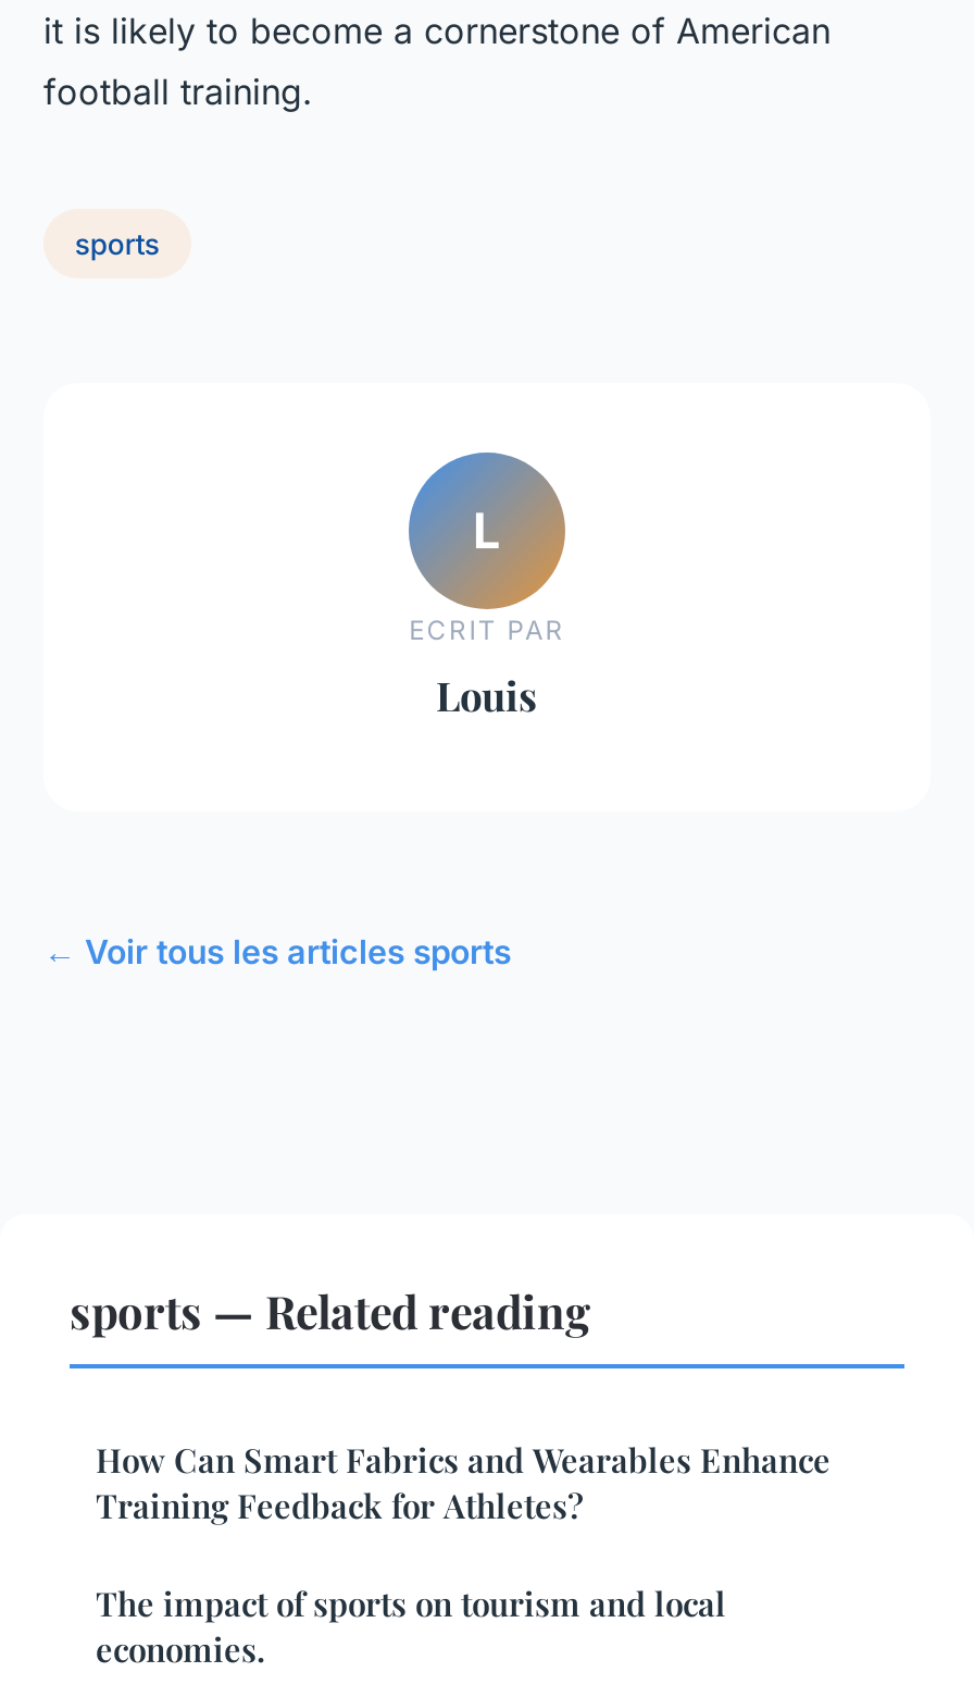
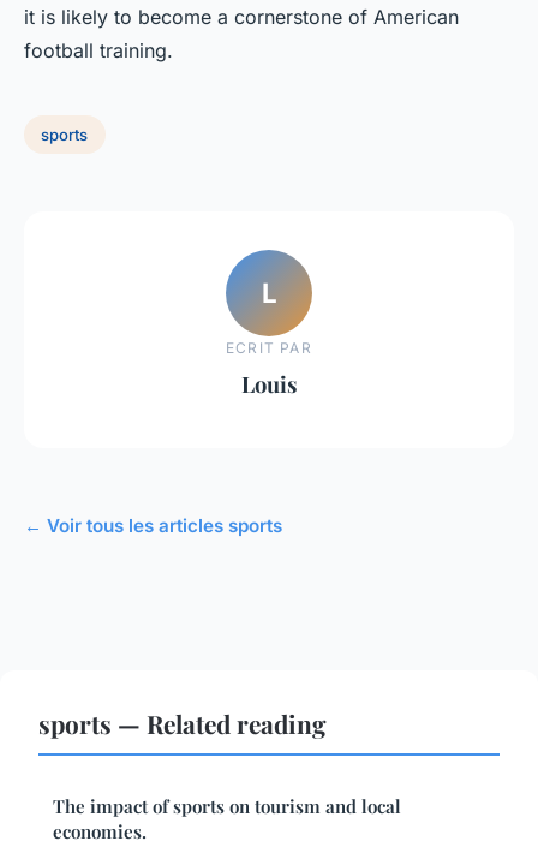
[96,1438,831,1527] How Can Smart Fabrics and Wearables Enhance | Training Feedback for Athletes? -> none

